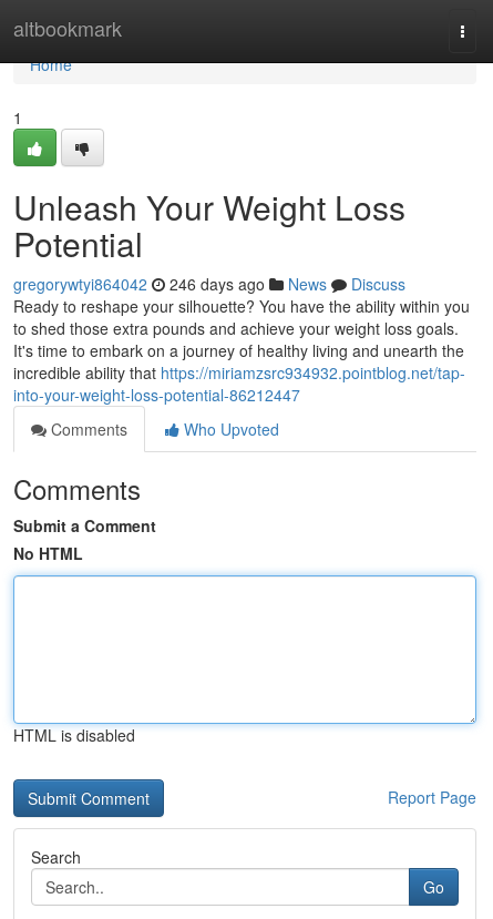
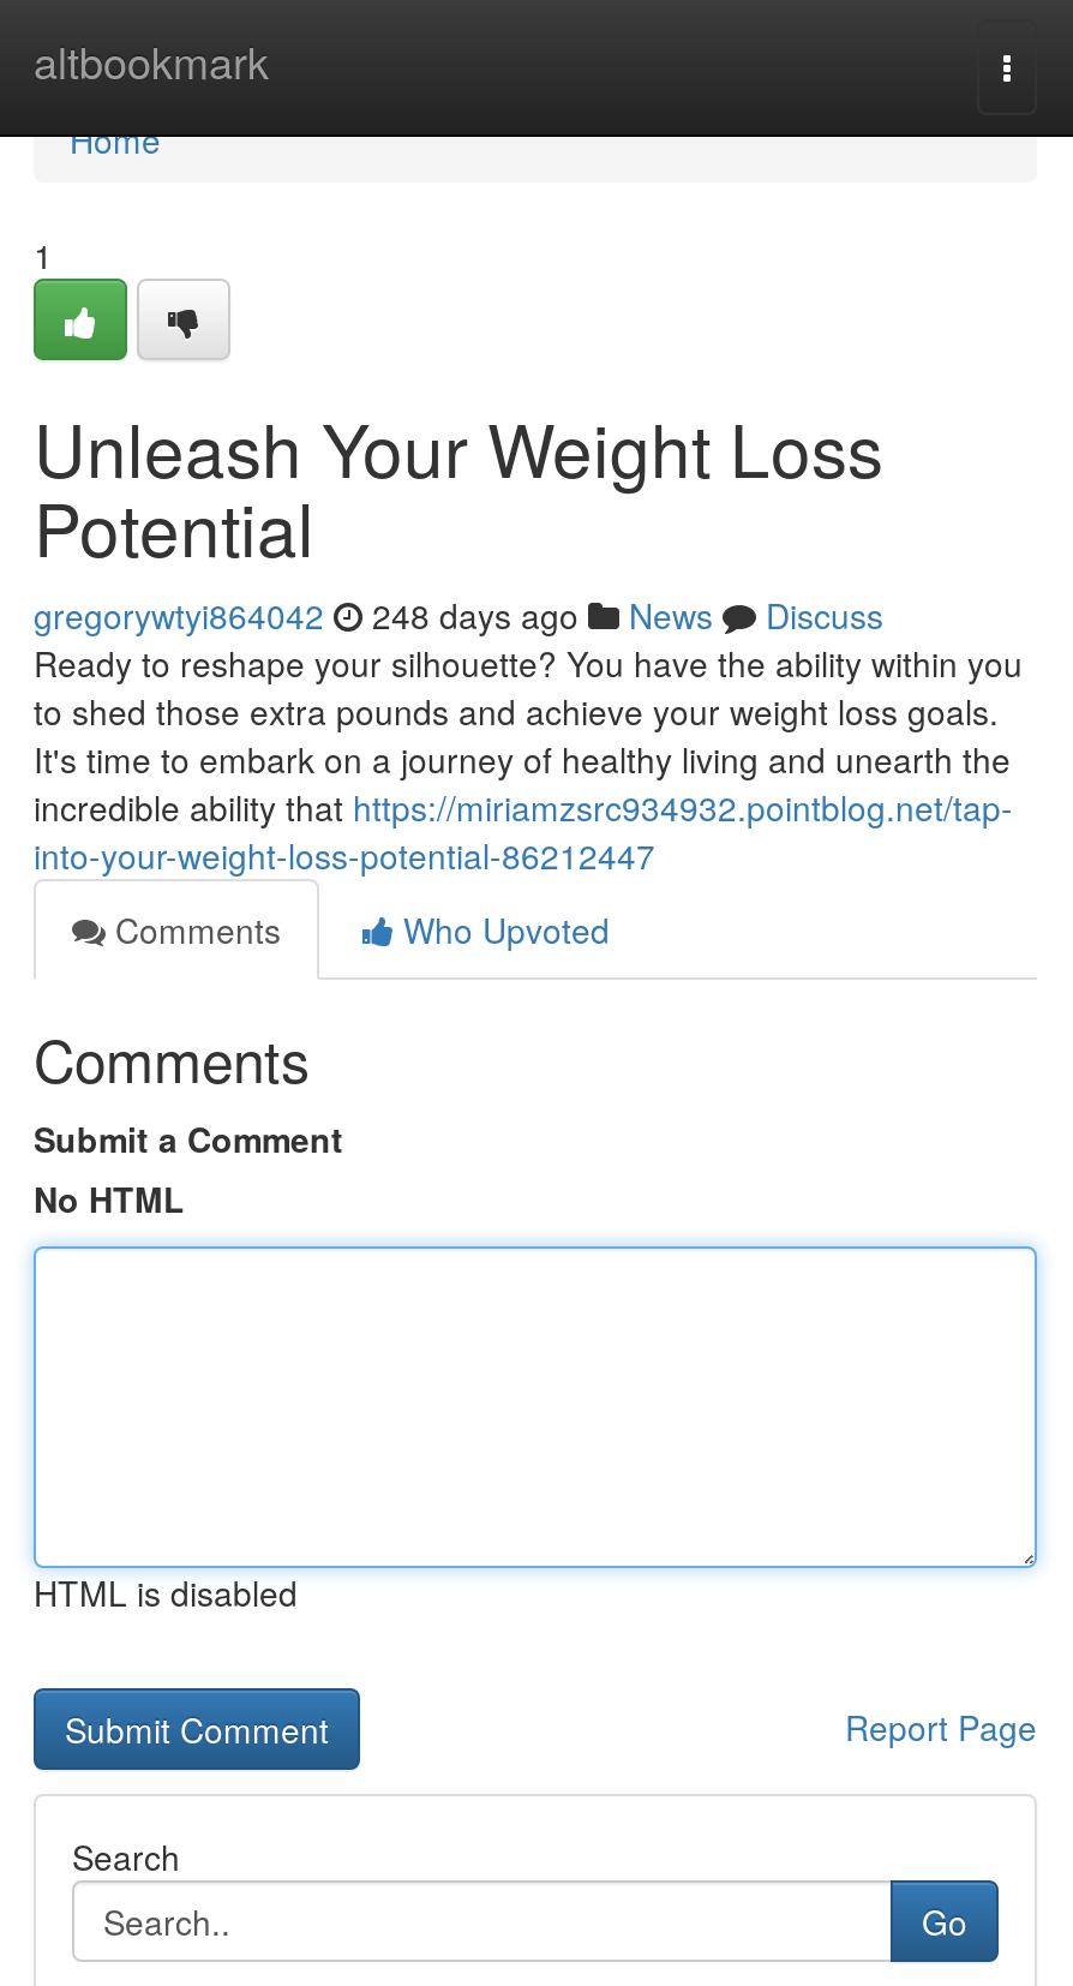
[13,273,405,295] gregorywtyi864042 246 days ago News Discuss -> [34,591,883,639] gregorywtyi864042 248 days ago News Discuss

